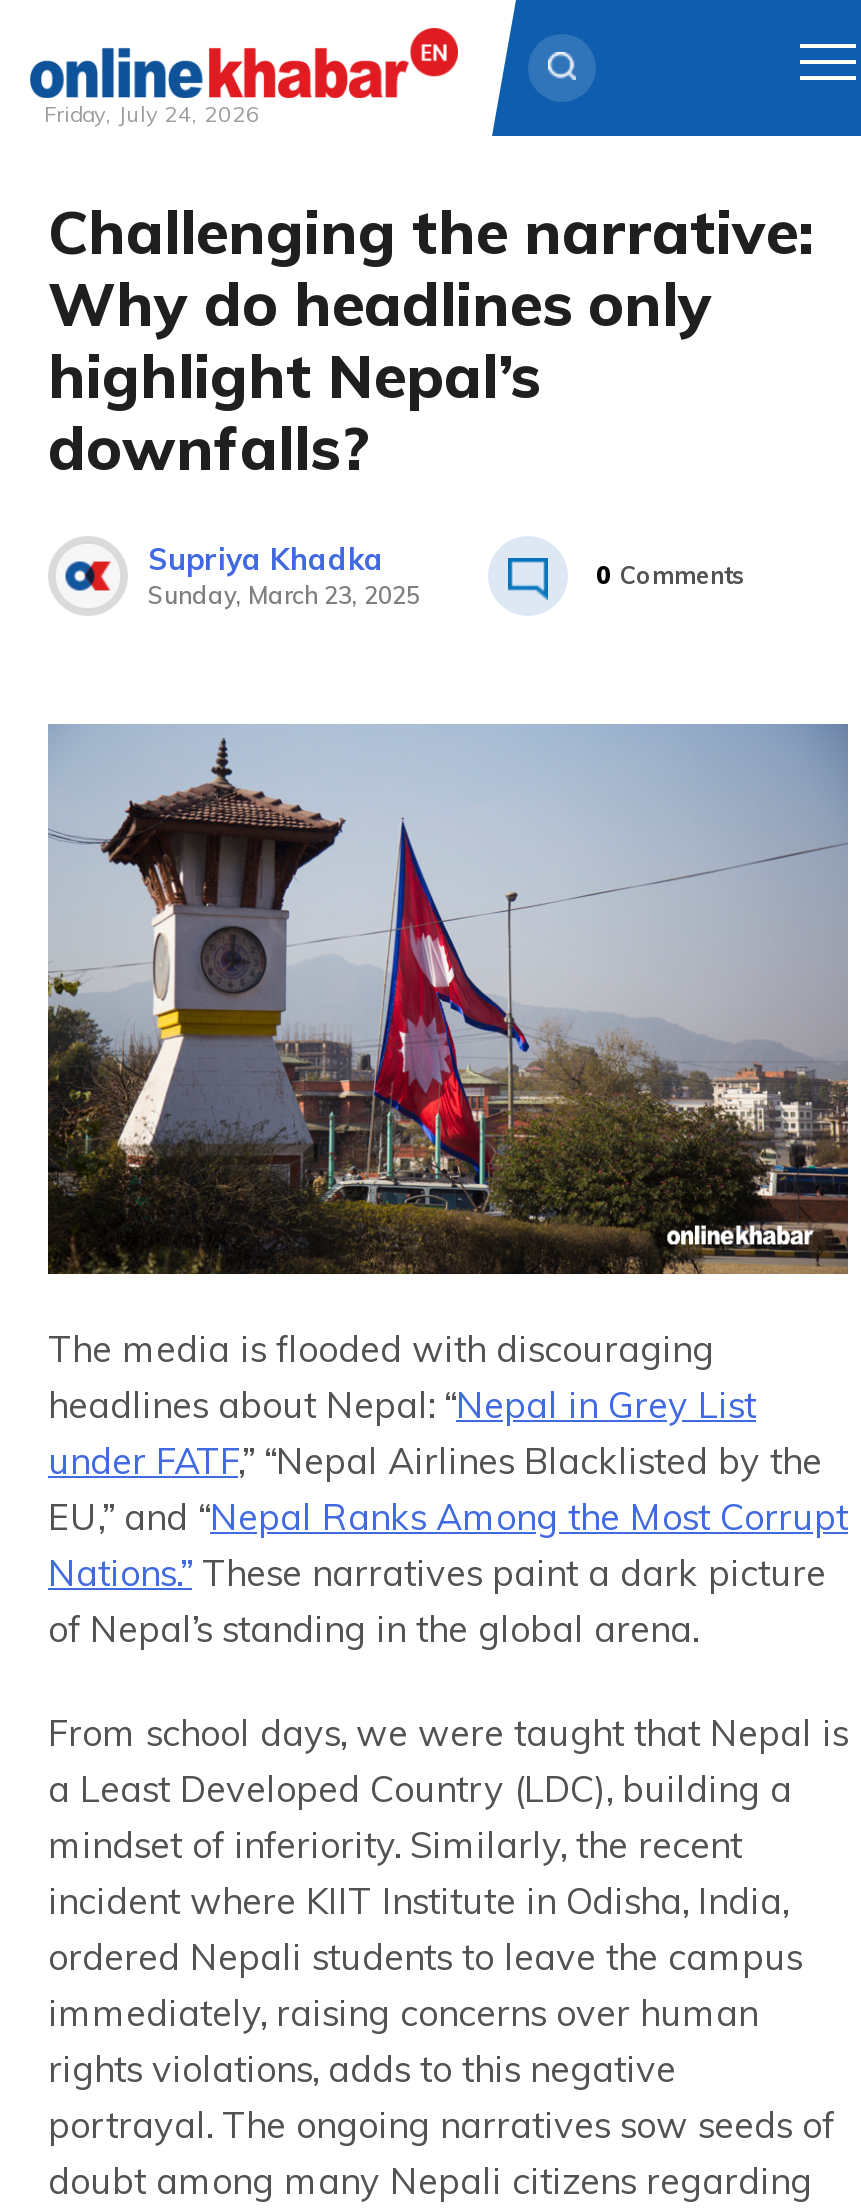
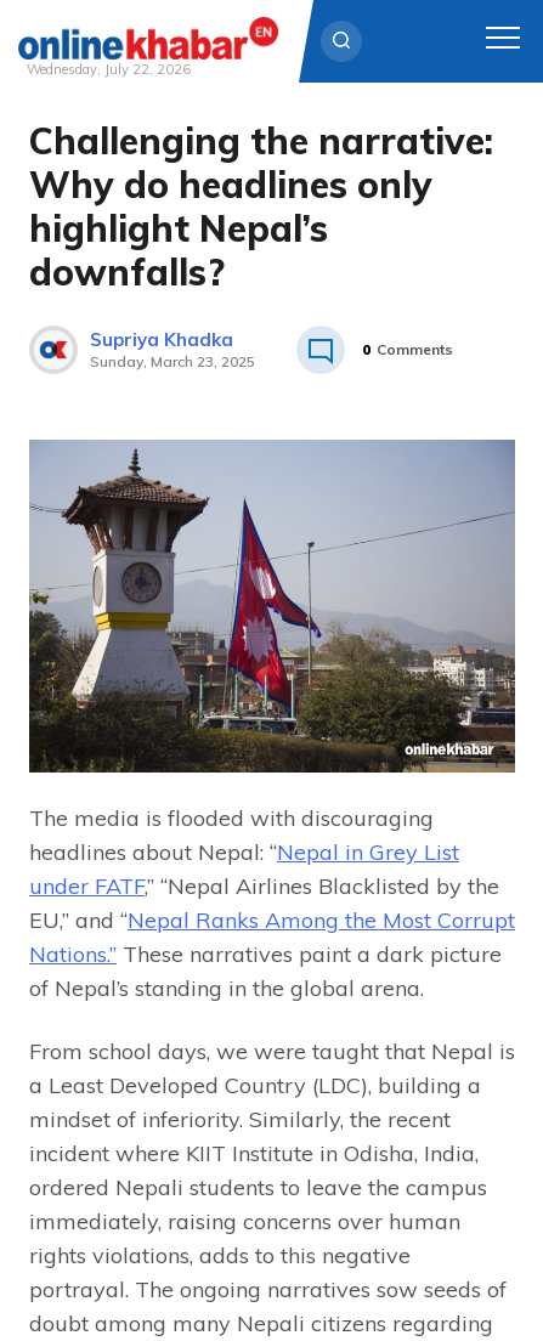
[44,100,260,128] Friday, July 24, 2026 -> [27,61,191,78] Wednesday, July 22, 2026

